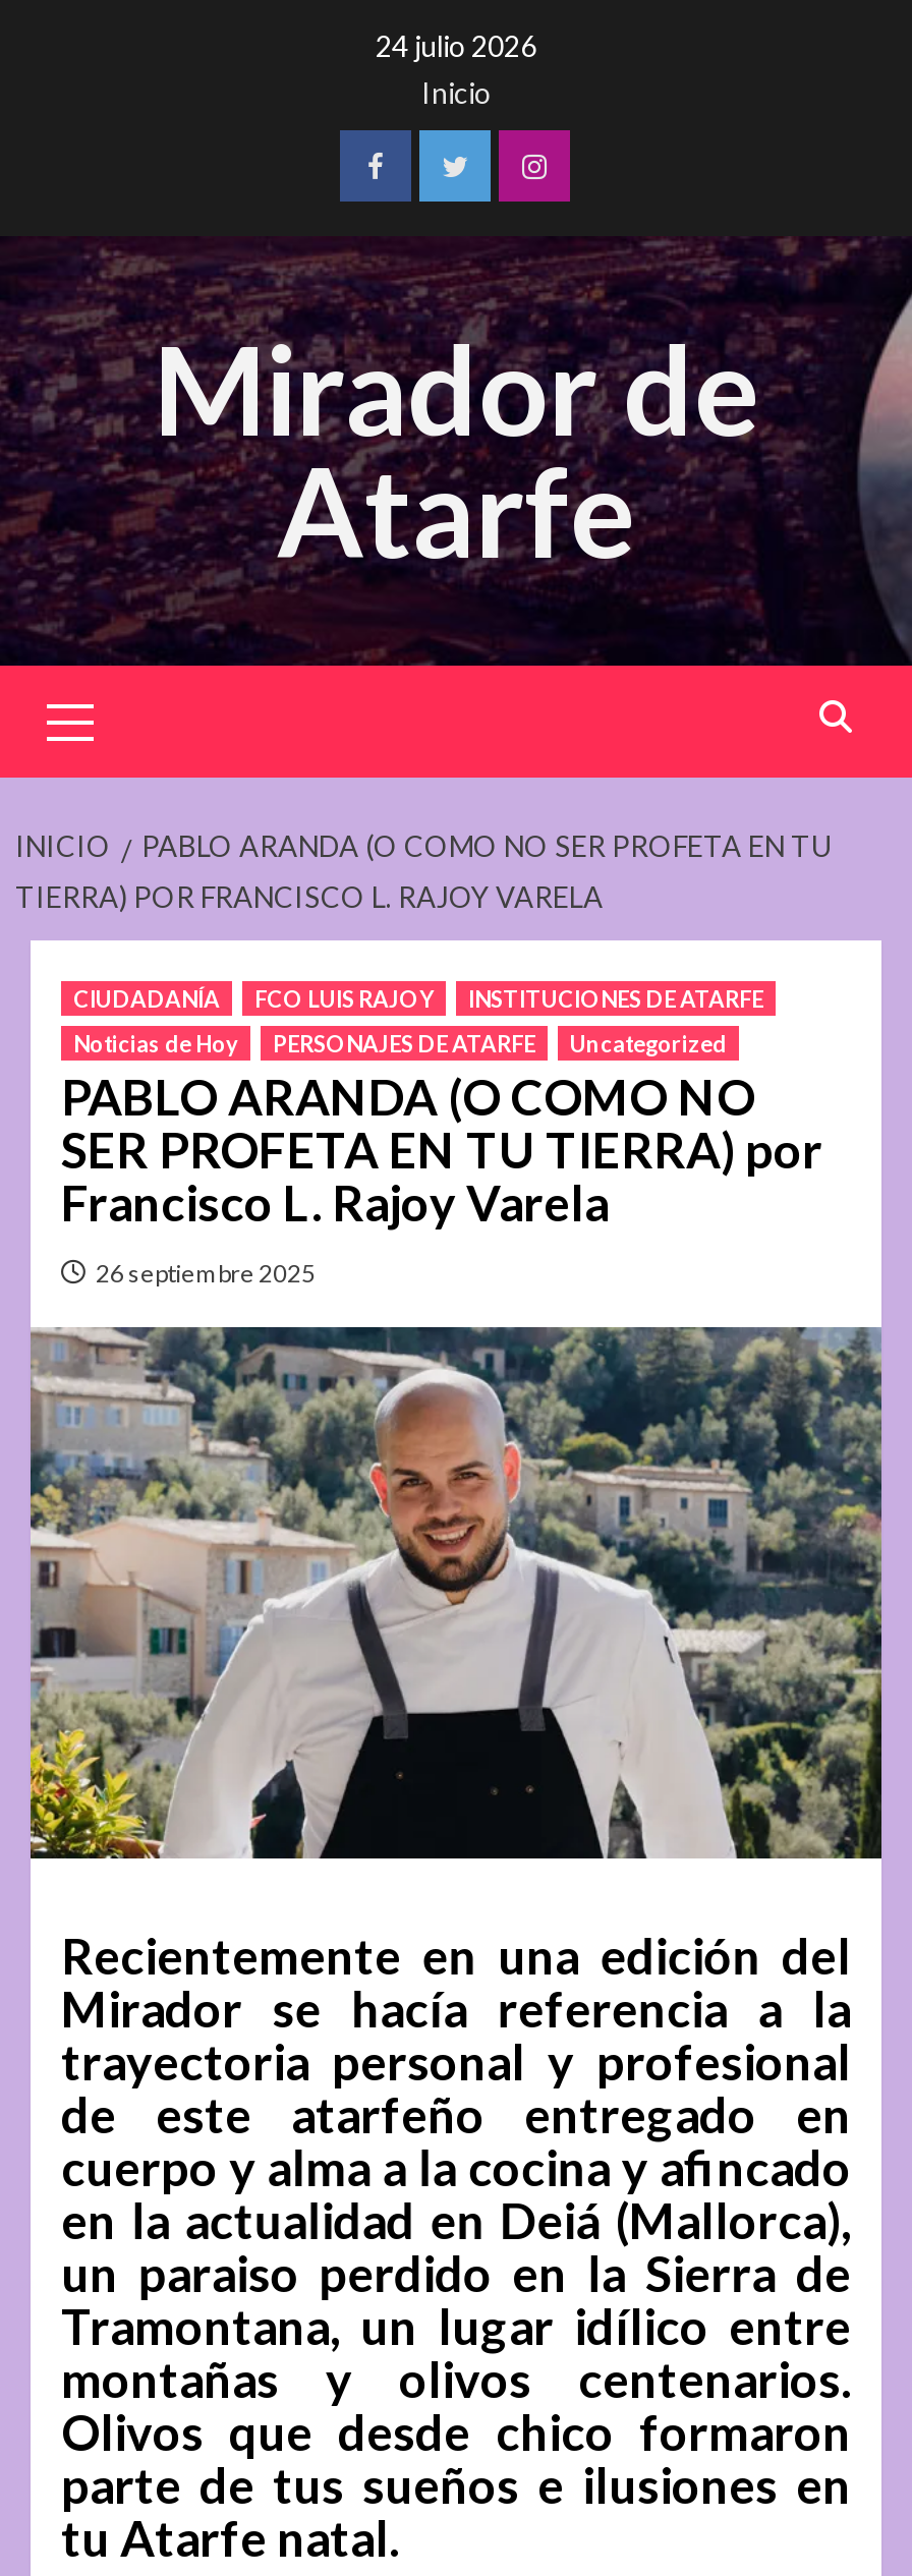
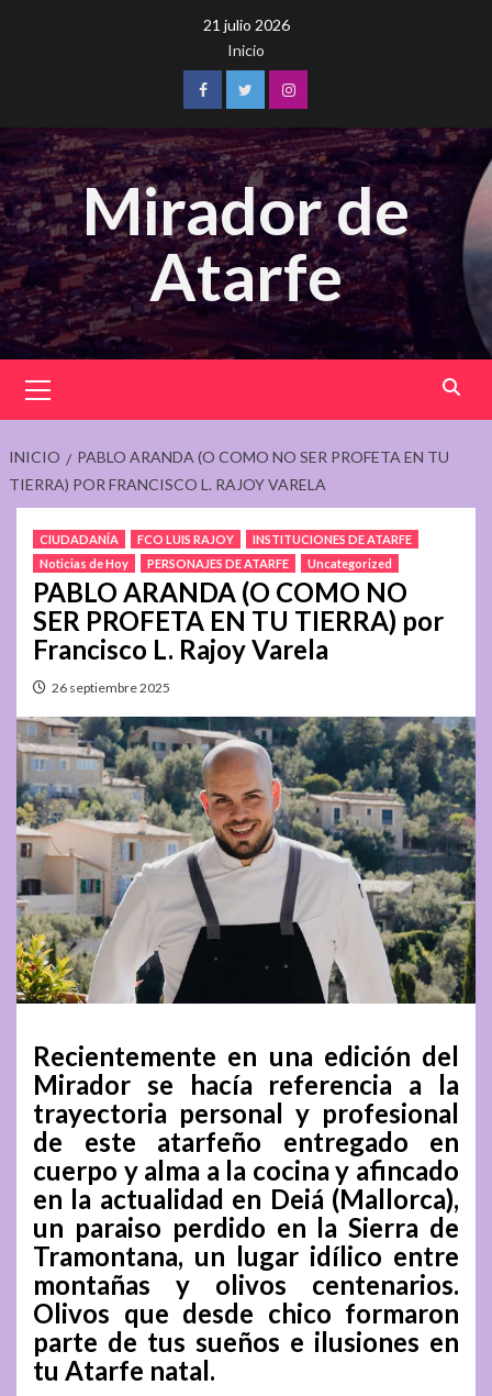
[376,28,536,63] 24 julio 2026 -> [203,15,289,34] 21 julio 2026

